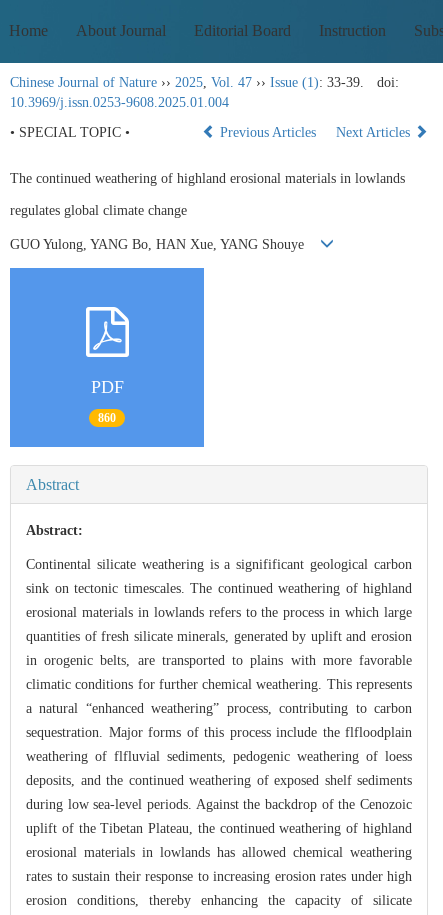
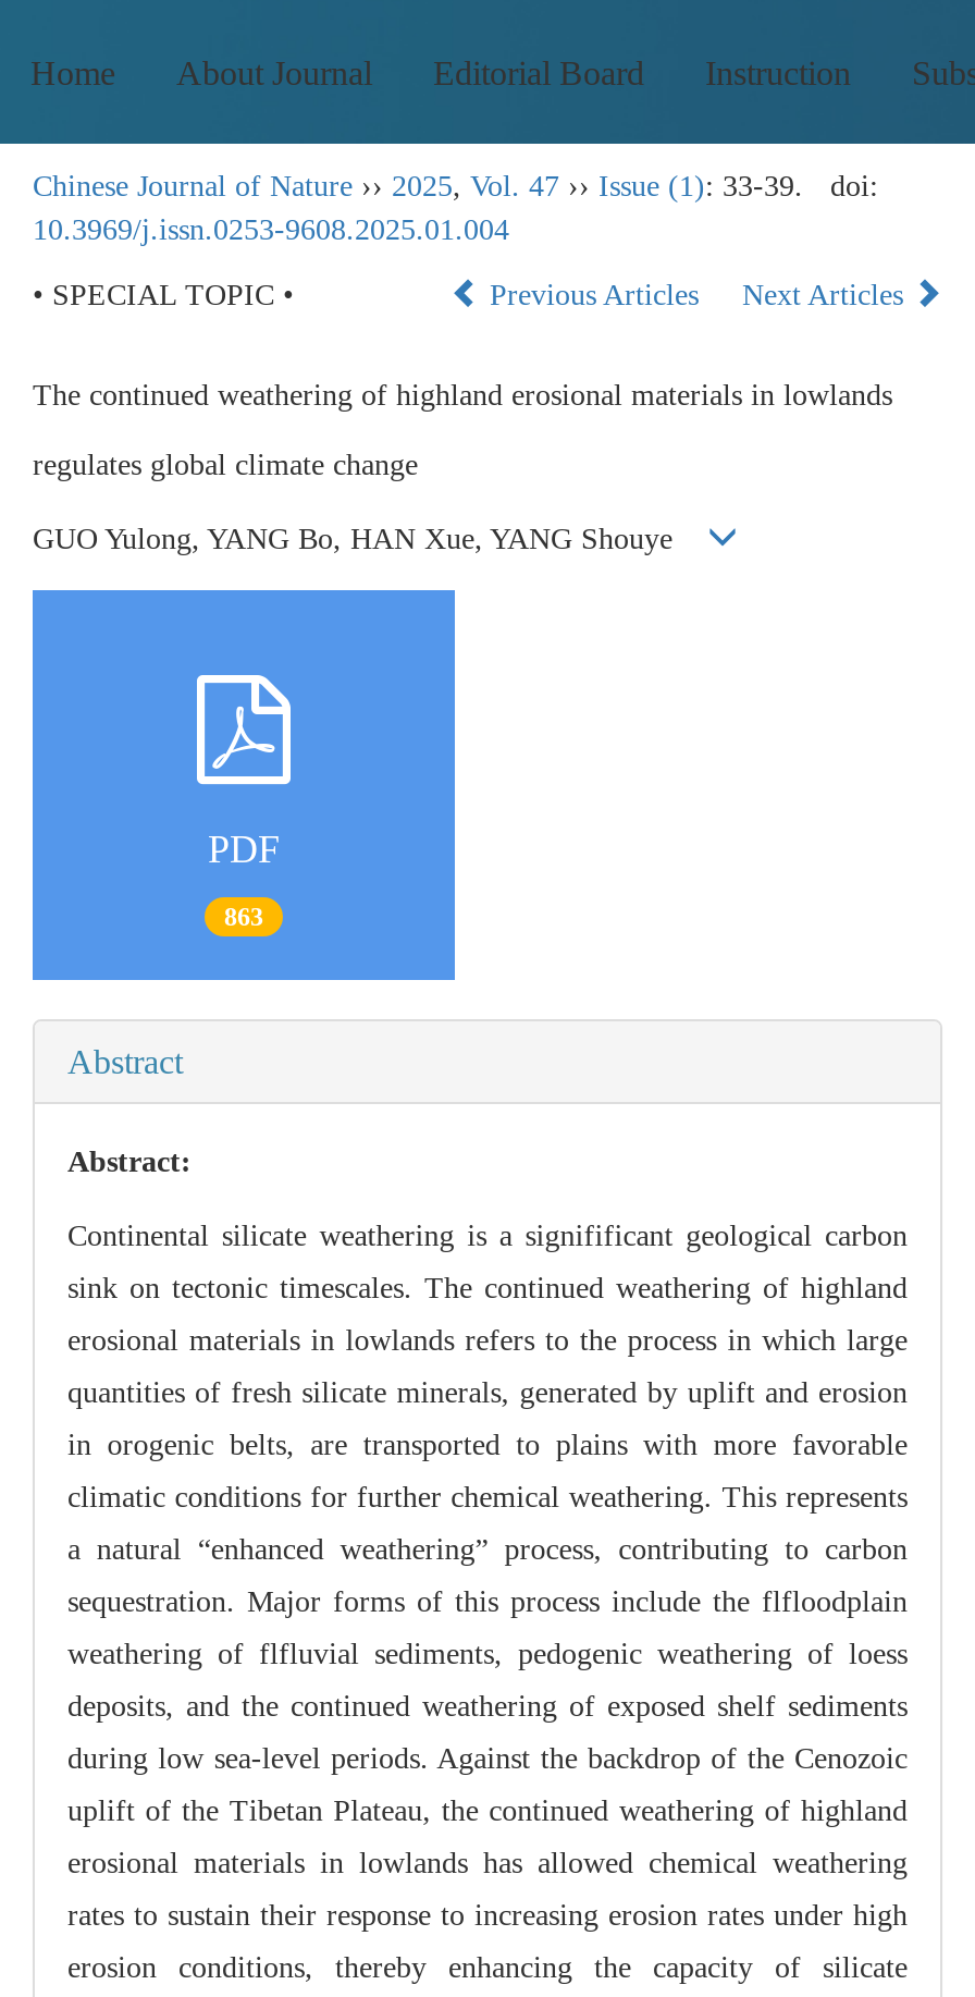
[98,411,116,425] 860 -> [224,901,263,931] 863

